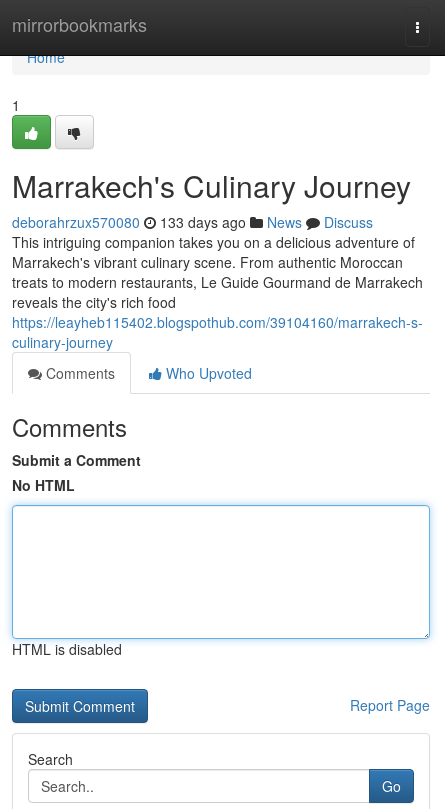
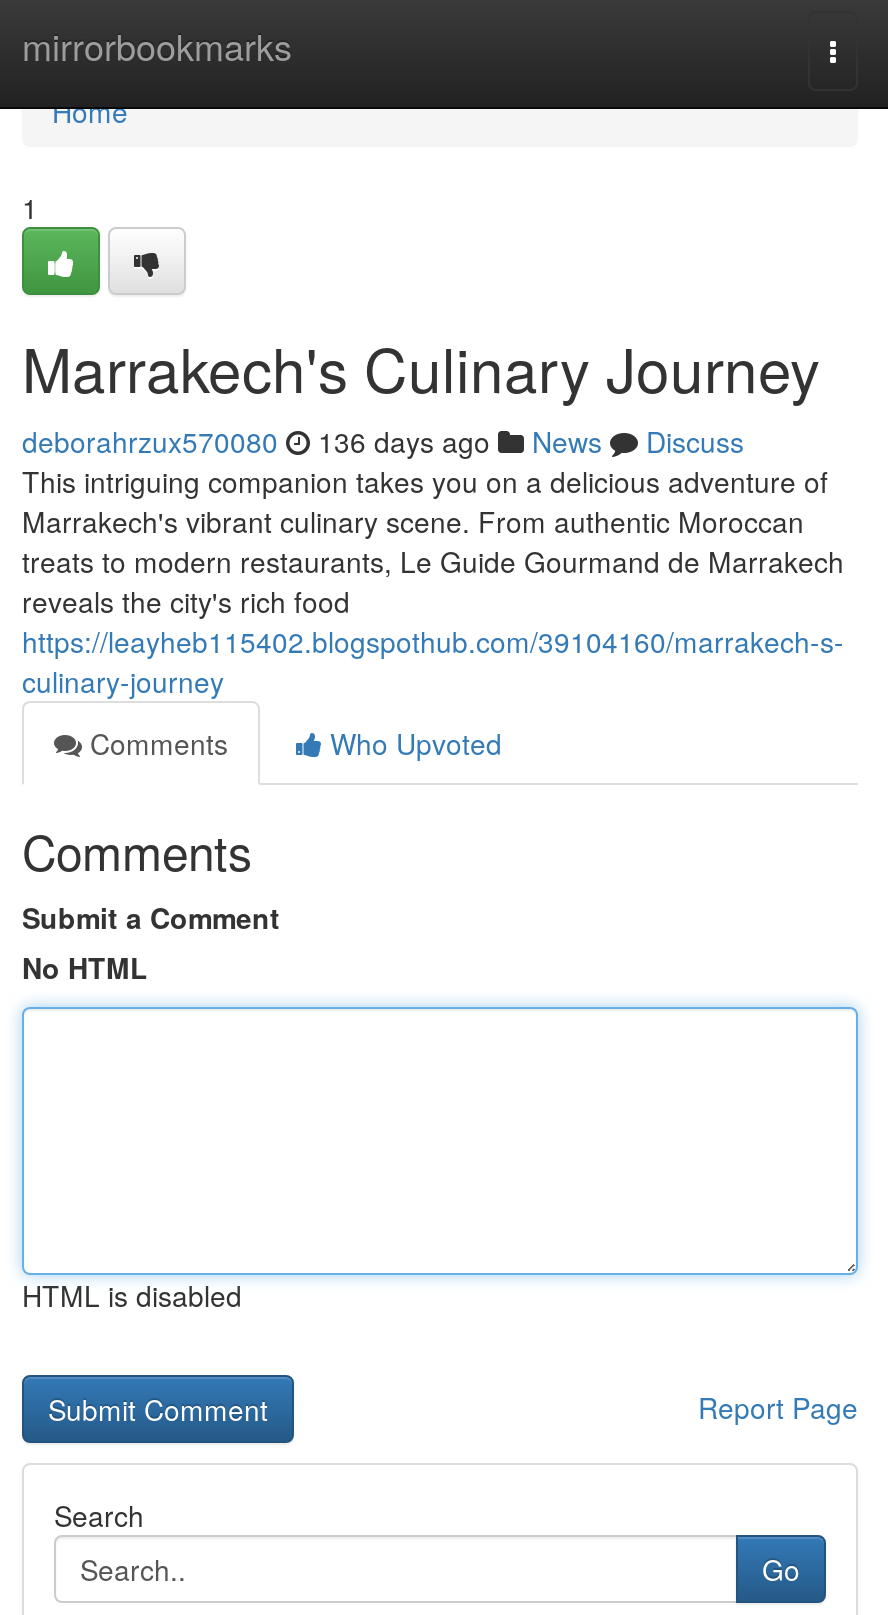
[12,212,373,232] deborahrzux570080 133 days ago News Discuss -> [22,421,744,461] deborahrzux570080 136 days ago News Discuss

